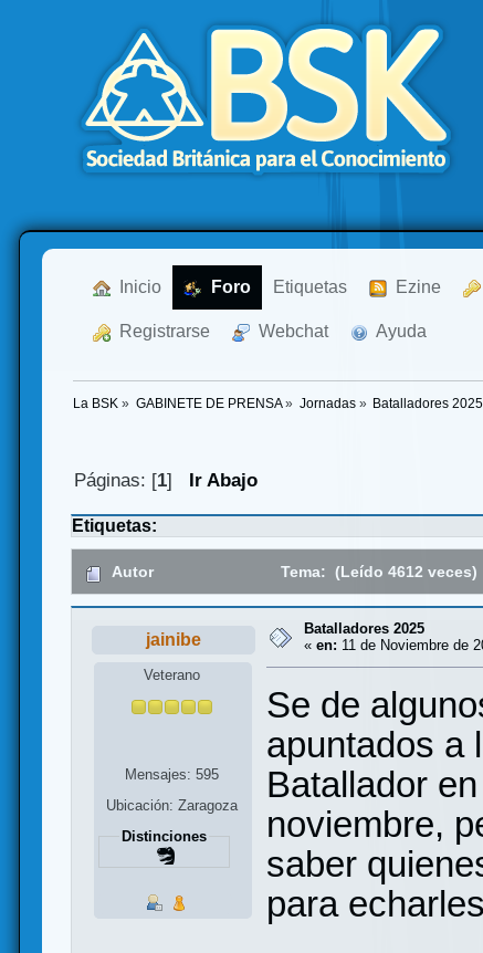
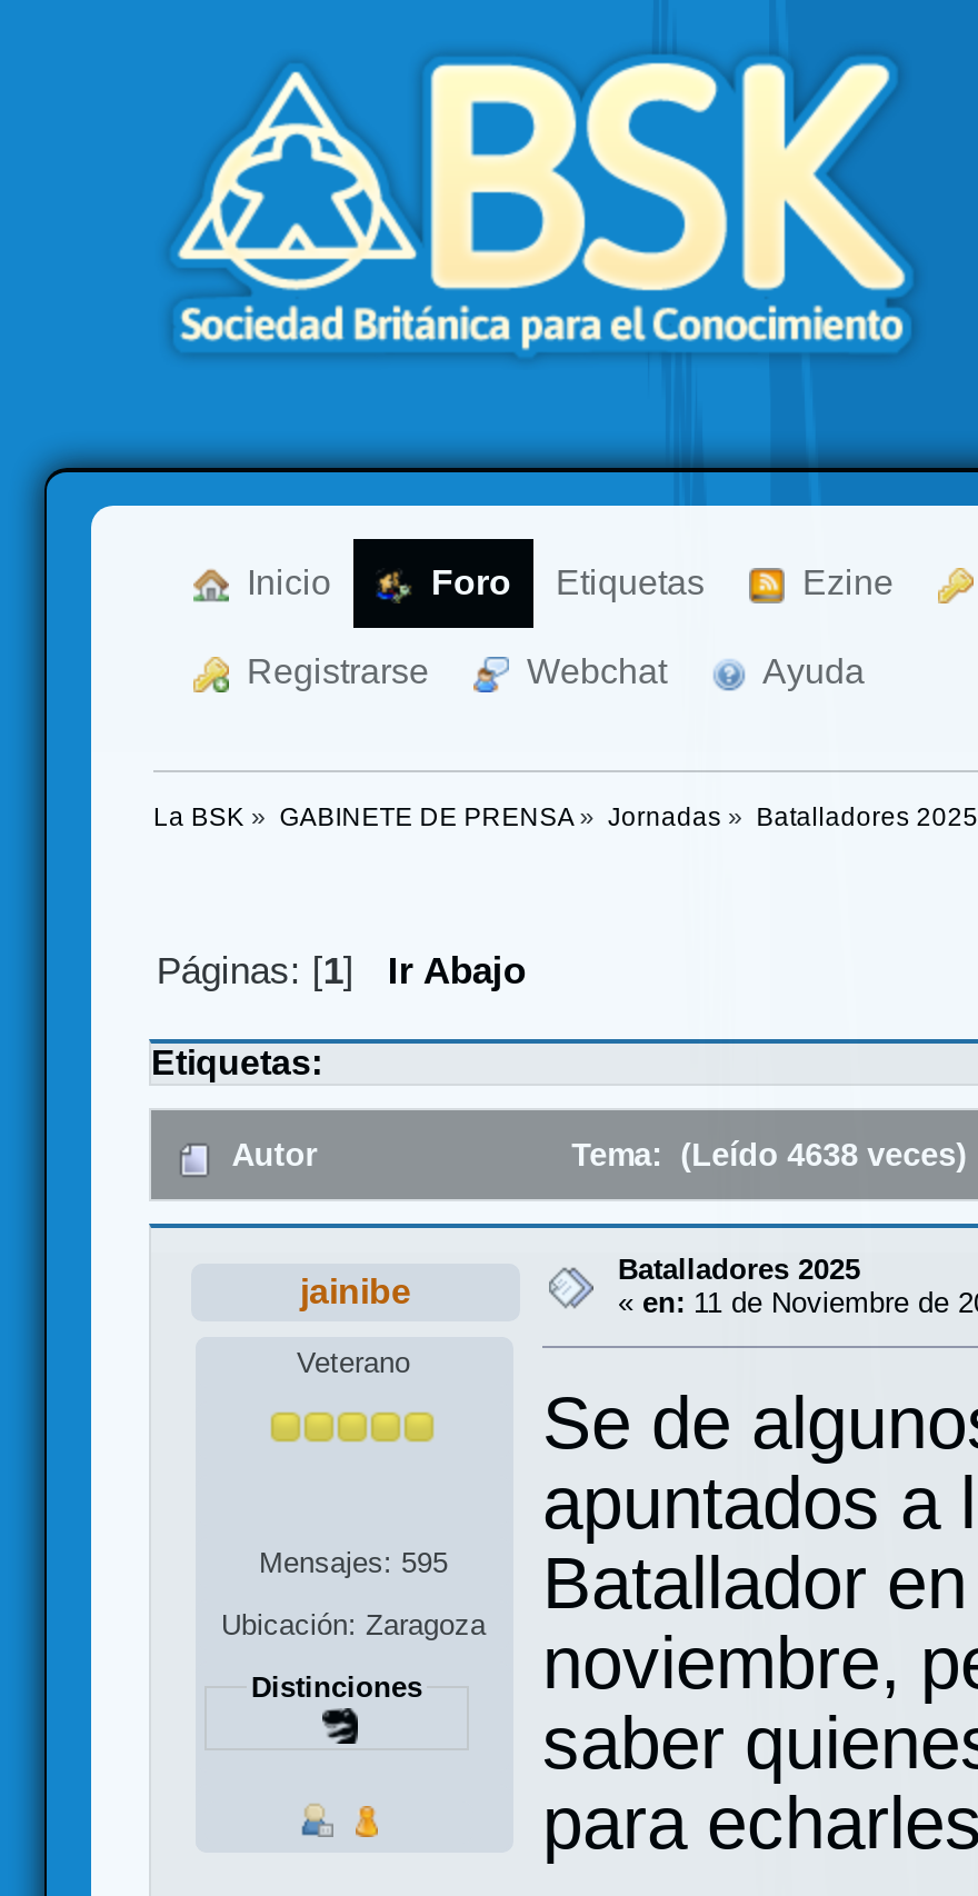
[276,563,478,581] Tema: (Leído 4612 veces) -> [563,1138,967,1173] Tema: (Leído 4638 veces)

